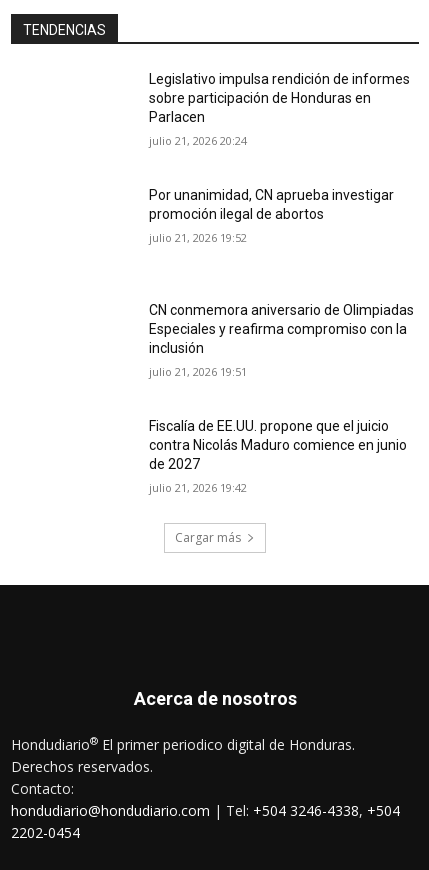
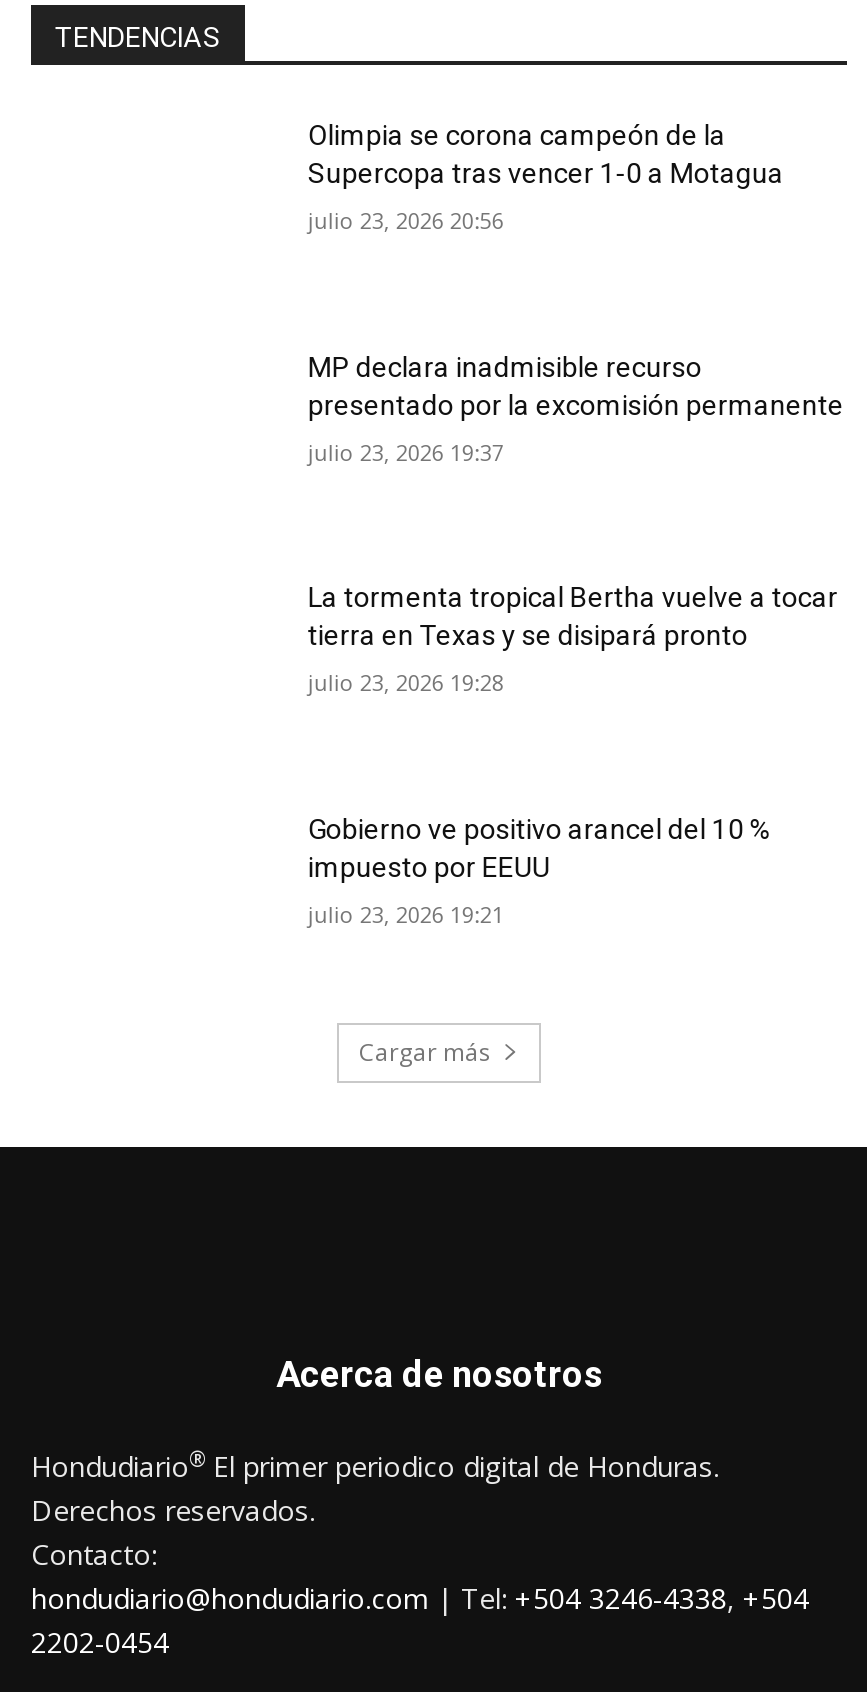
[149,71,410,125] Legislativo impulsa rendición de informes | sobre participación de Honduras en | Parlacen -> [308,119,784,189] Olimpia se corona campeón de la | Supercopa tras vencer 1-0 a Motagua
[149,133,247,148] julio 21, 2026 20:24 -> [308,205,504,235] julio 23, 2026 20:56
[149,187,394,222] Por unanimidad, CN aprueba investigar | promoción ilegal de abortos -> [308,351,844,421] MP declara inadmisible recurso | presentado por la excomisión permanente
[149,230,247,245] julio 21, 2026 19:52 -> [308,437,504,467] julio 23, 2026 19:37
[149,302,414,356] CN conmemora aniversario de Olimpiadas | Especiales y reafirma compromiso con la | inclusión -> [308,582,838,652] La tormenta tropical Bertha vuelve a tocar | tierra en Texas y se disipará pronto
[149,364,247,379] julio 21, 2026 19:51 -> [308,668,504,698] julio 23, 2026 19:28
[149,418,407,472] Fiscalía de EE.UU. propone que el juicio | contra Nicolás Maduro comience en junio | de 2027 -> [308,813,772,883] Gobierno ve positivo arancel del 10 % | impuesto por EEUU
[149,480,247,495] julio 21, 2026 19:42 -> [308,899,504,929] julio 23, 2026 19:21

